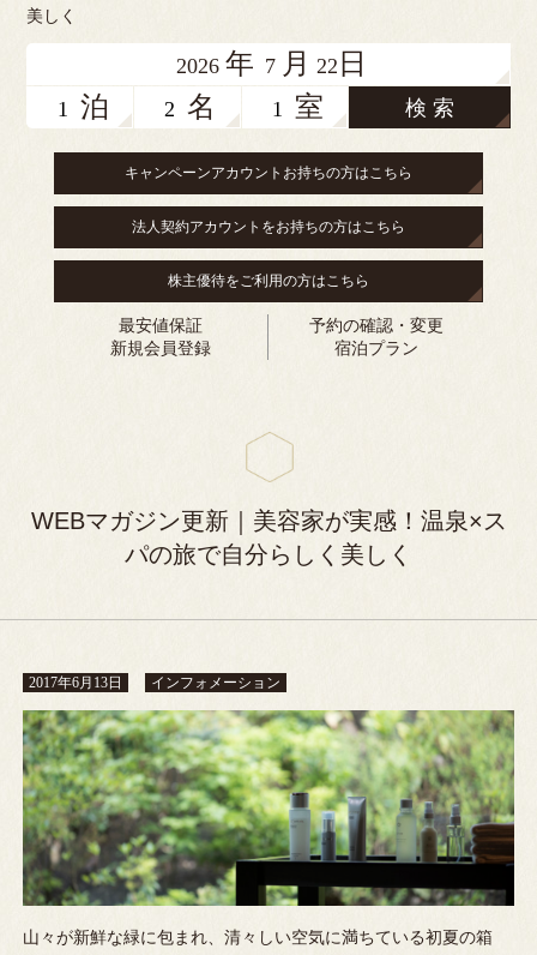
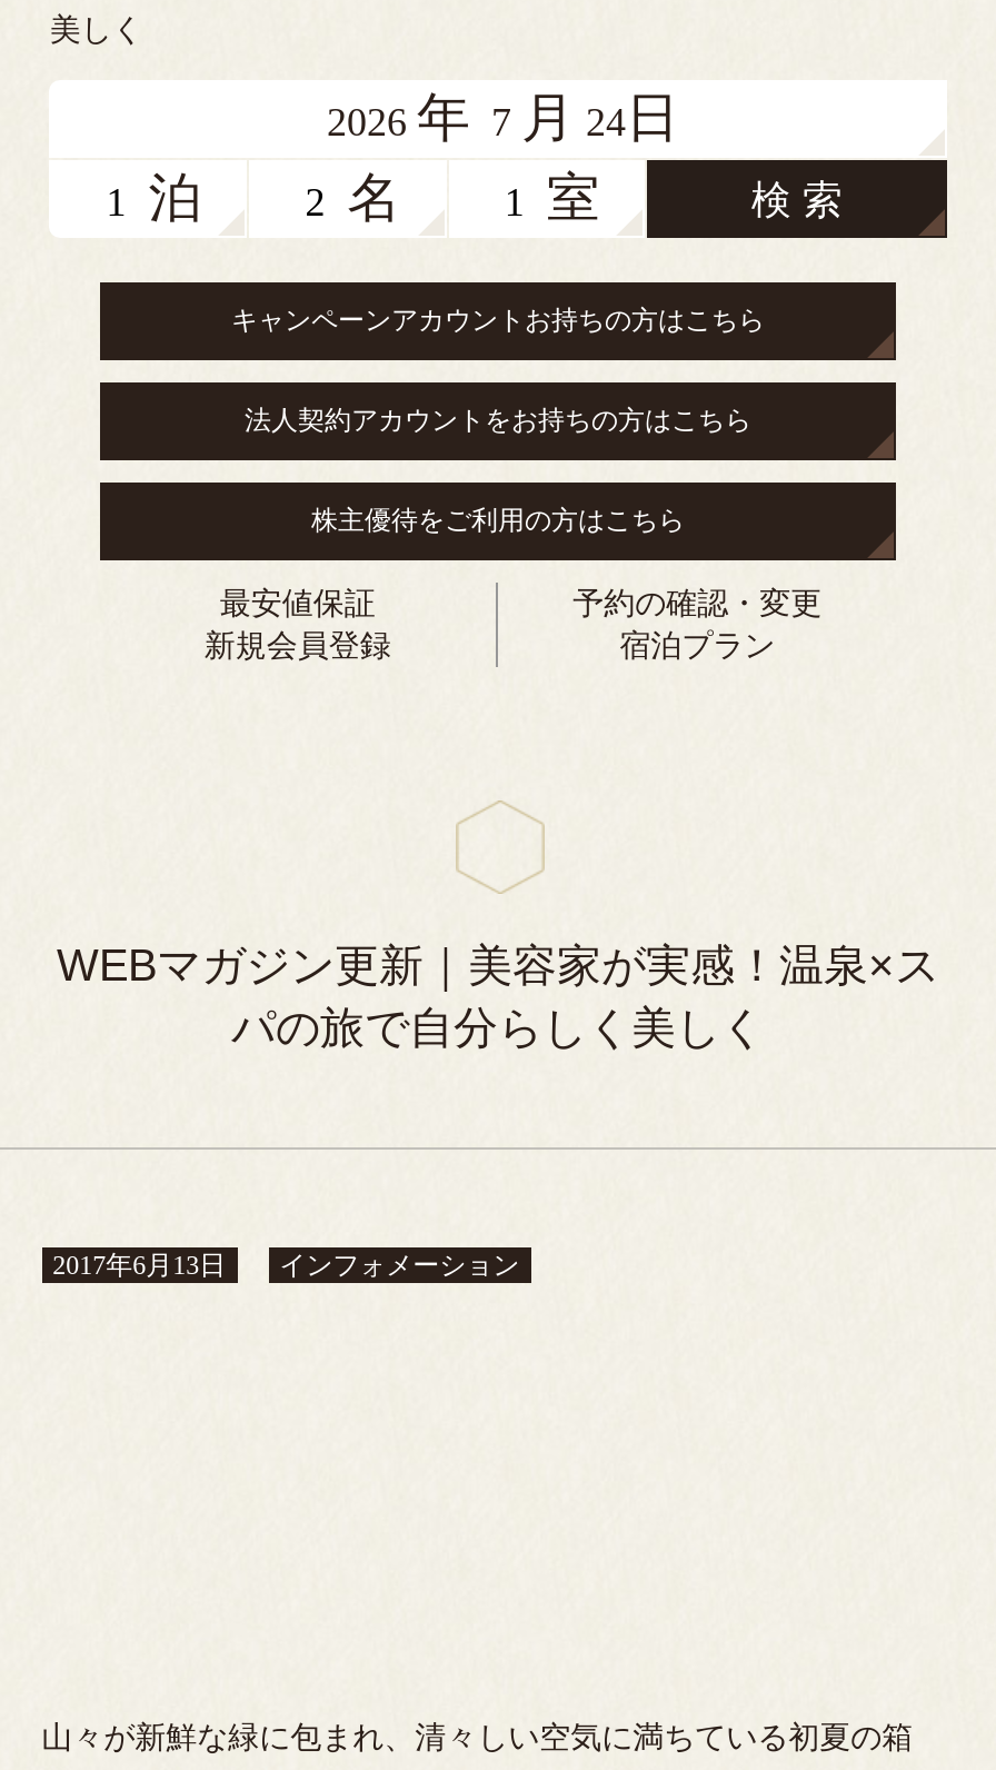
[176,48,366,79] 2026 年 7 月 22日 -> [327,89,679,147] 2026 年 7 月 24日
[22,709,515,907] [image] -> none

